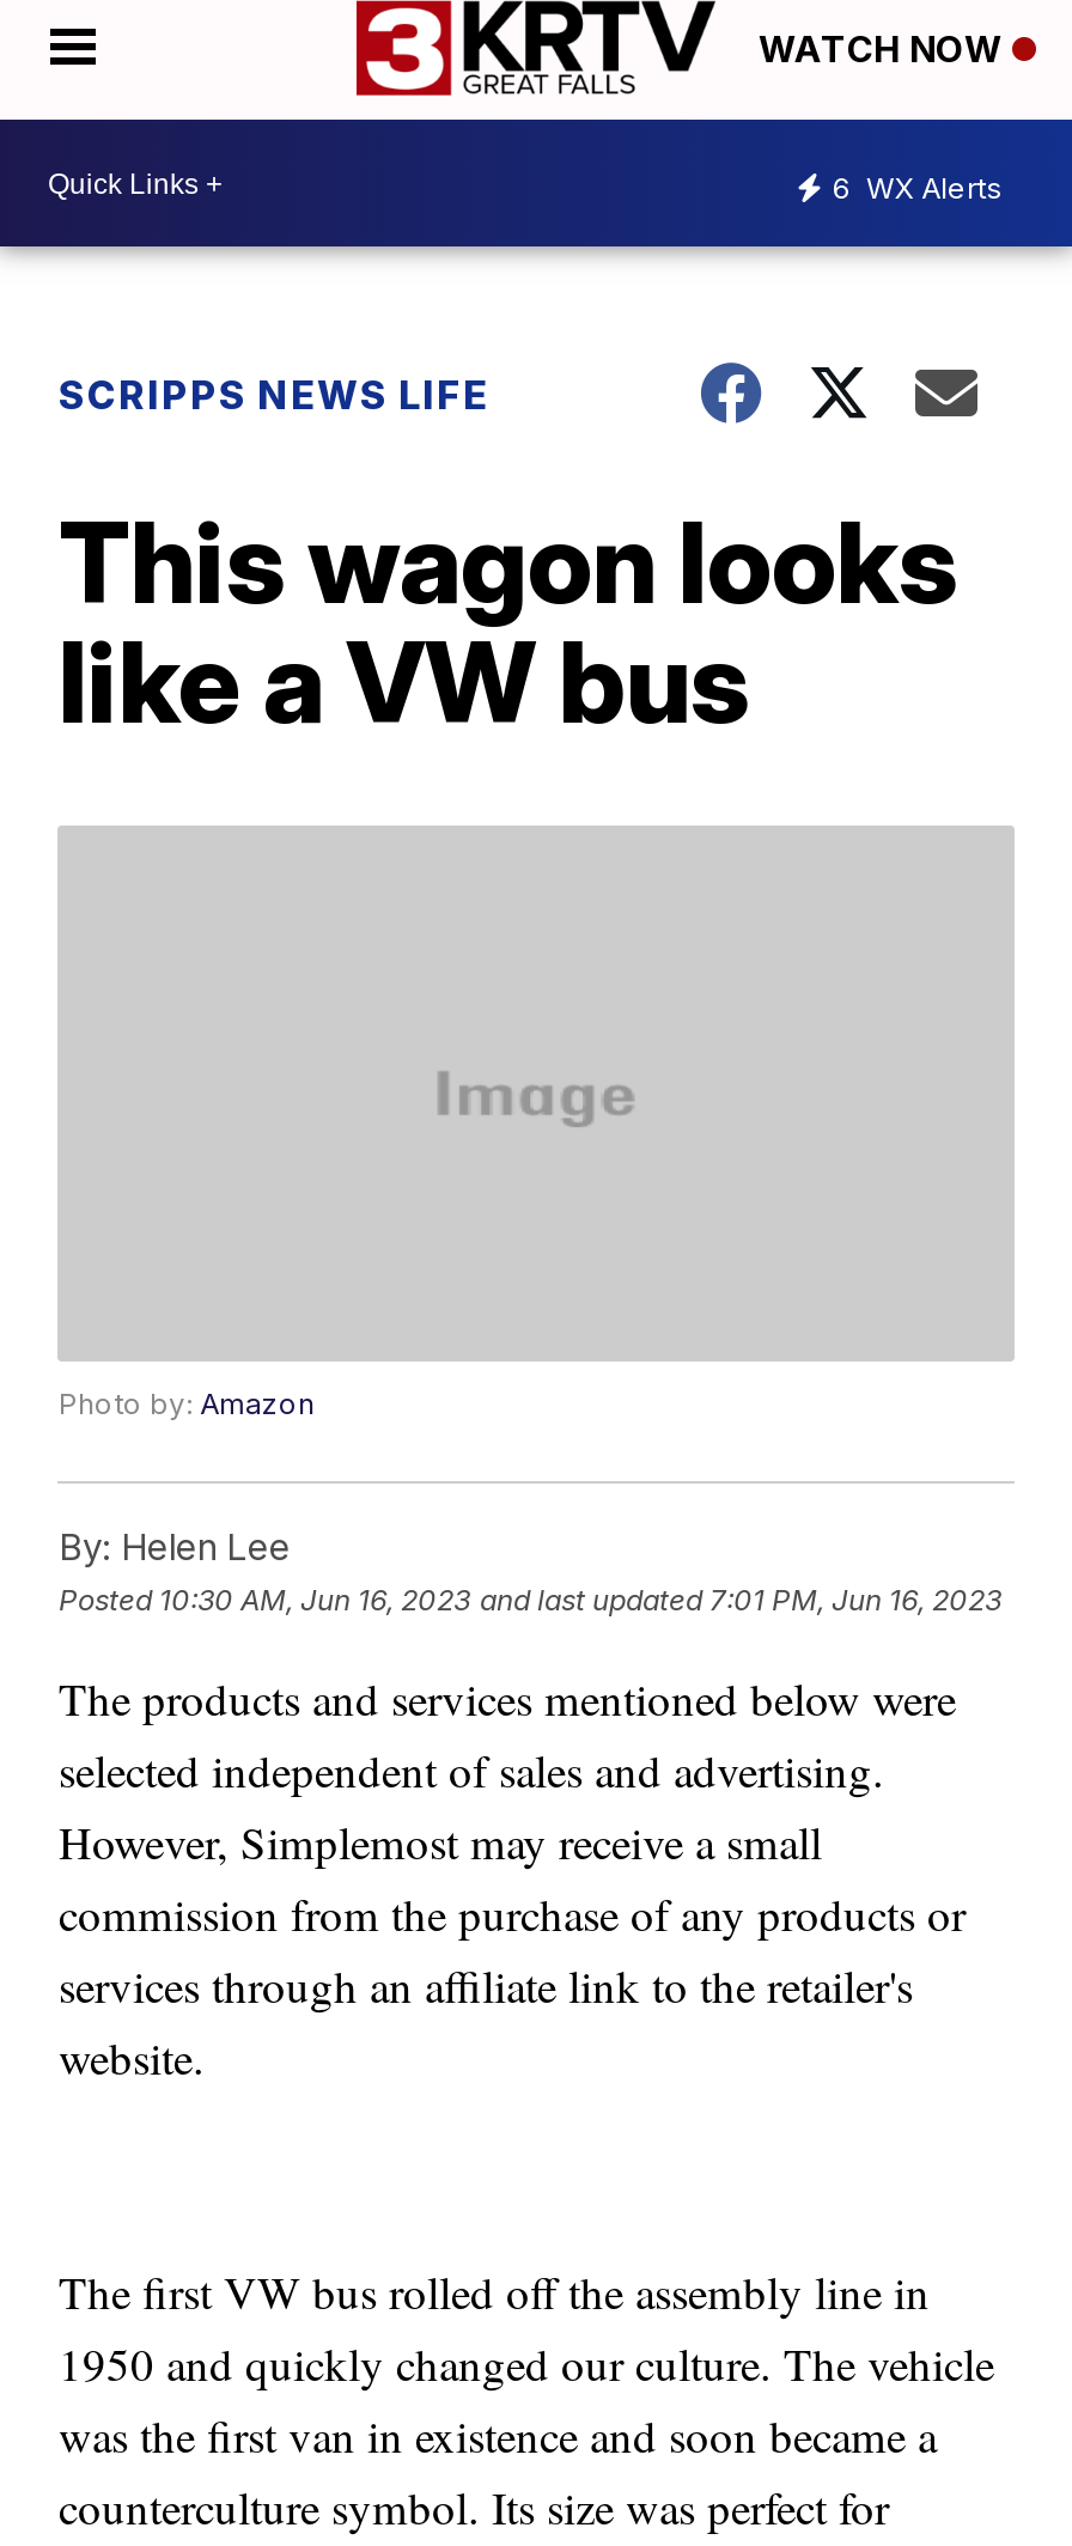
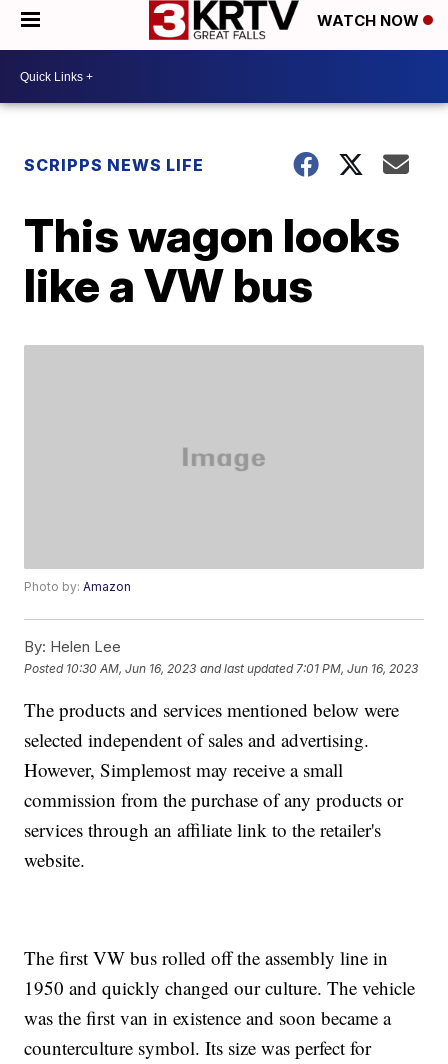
[833,169,1003,205] 6 WX Alerts -> none

